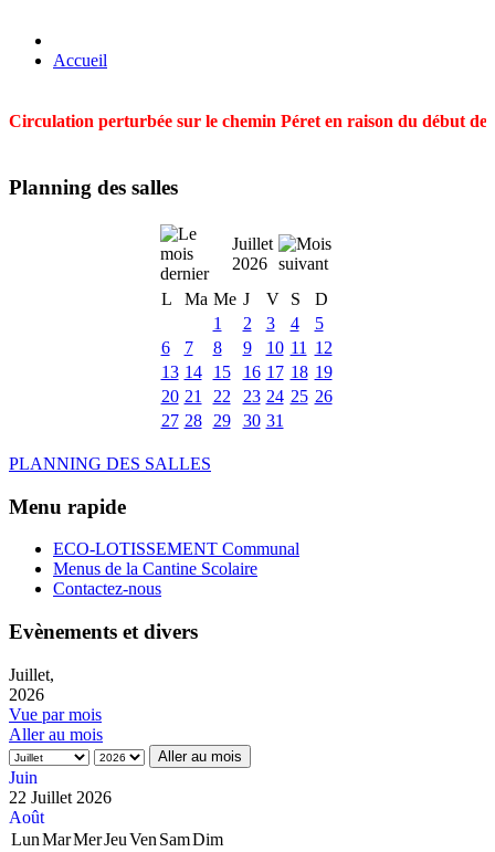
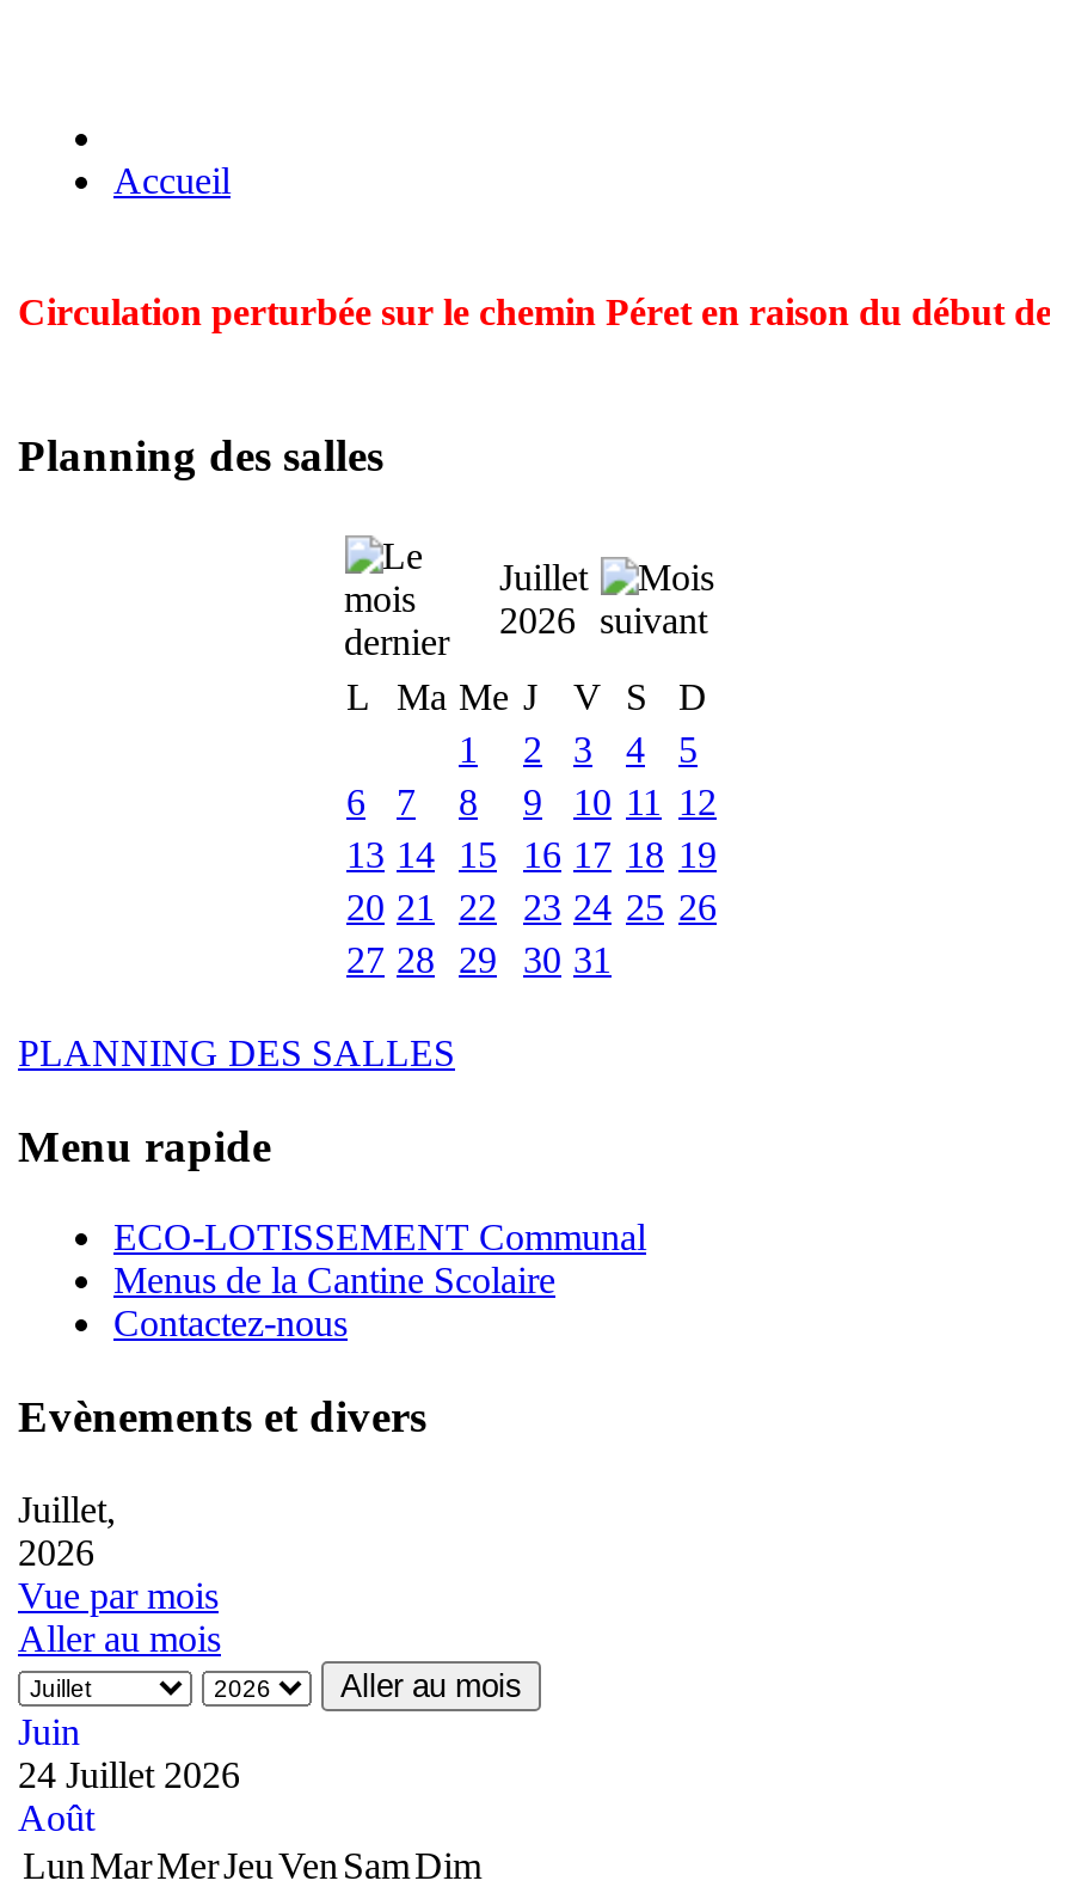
[9,788,112,806] 22 Juillet 2026 -> [18,1754,240,1795] 24 Juillet 2026

